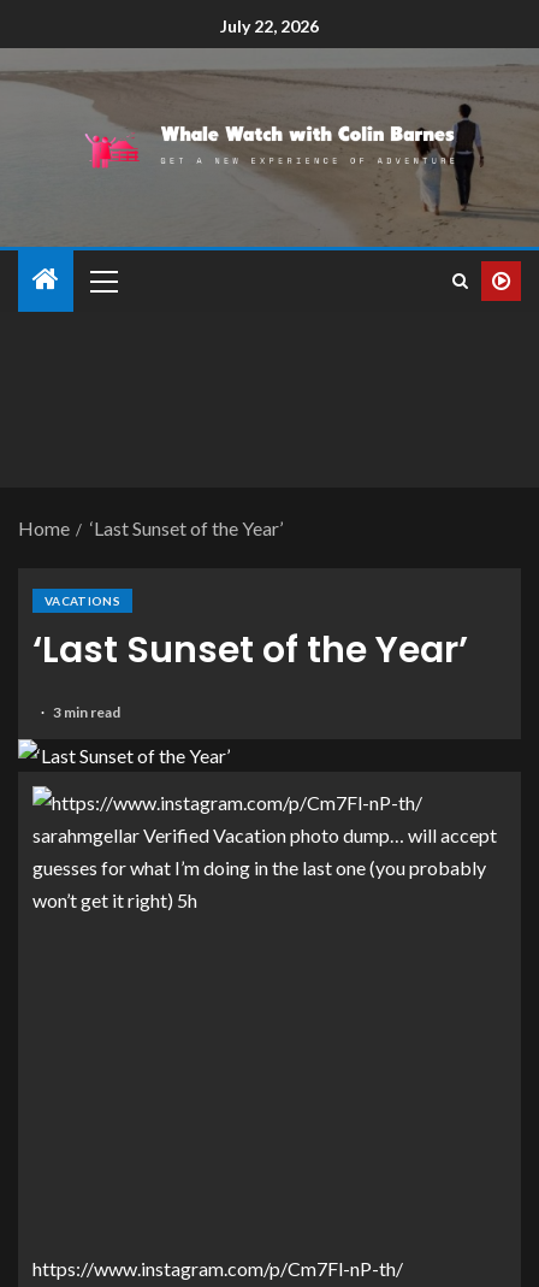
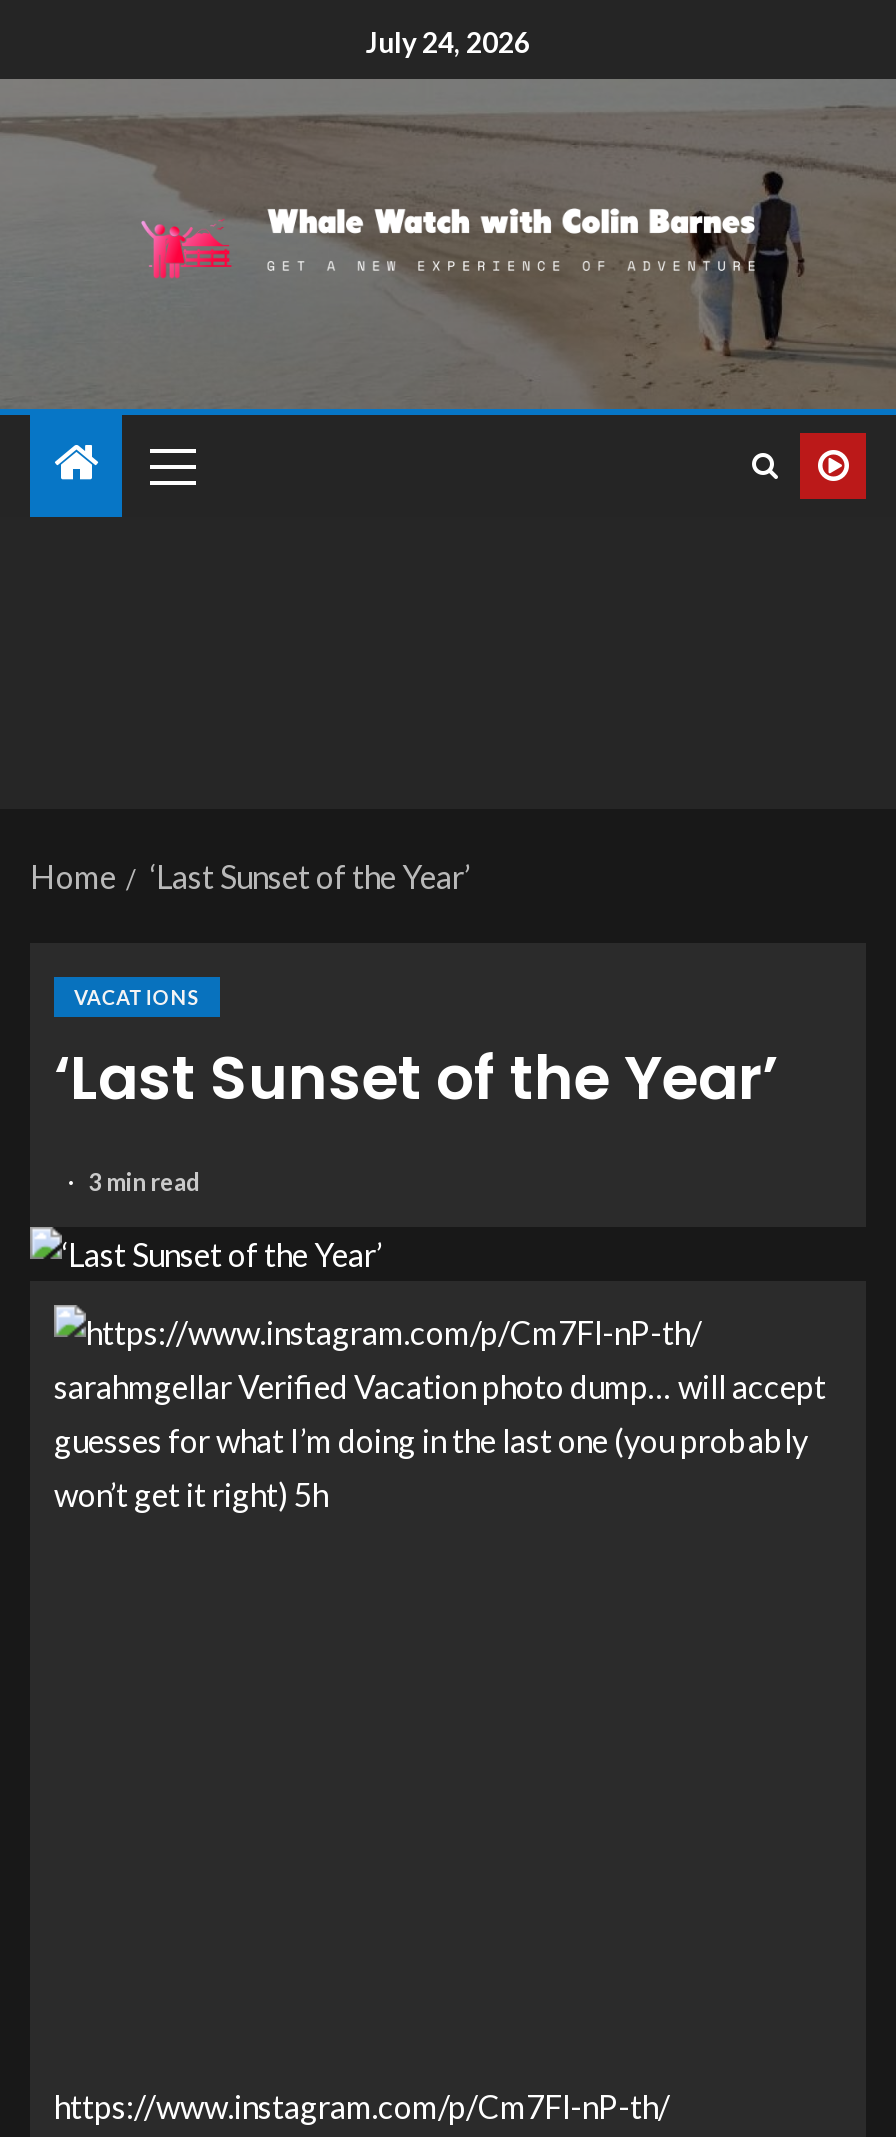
[220,16,319,36] July 22, 2026 -> [366,25,530,59] July 24, 2026

